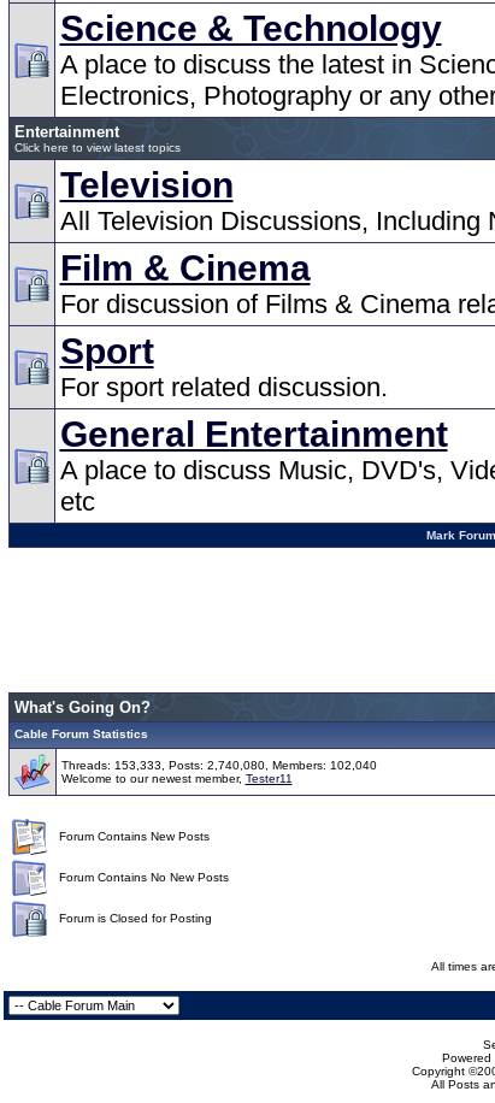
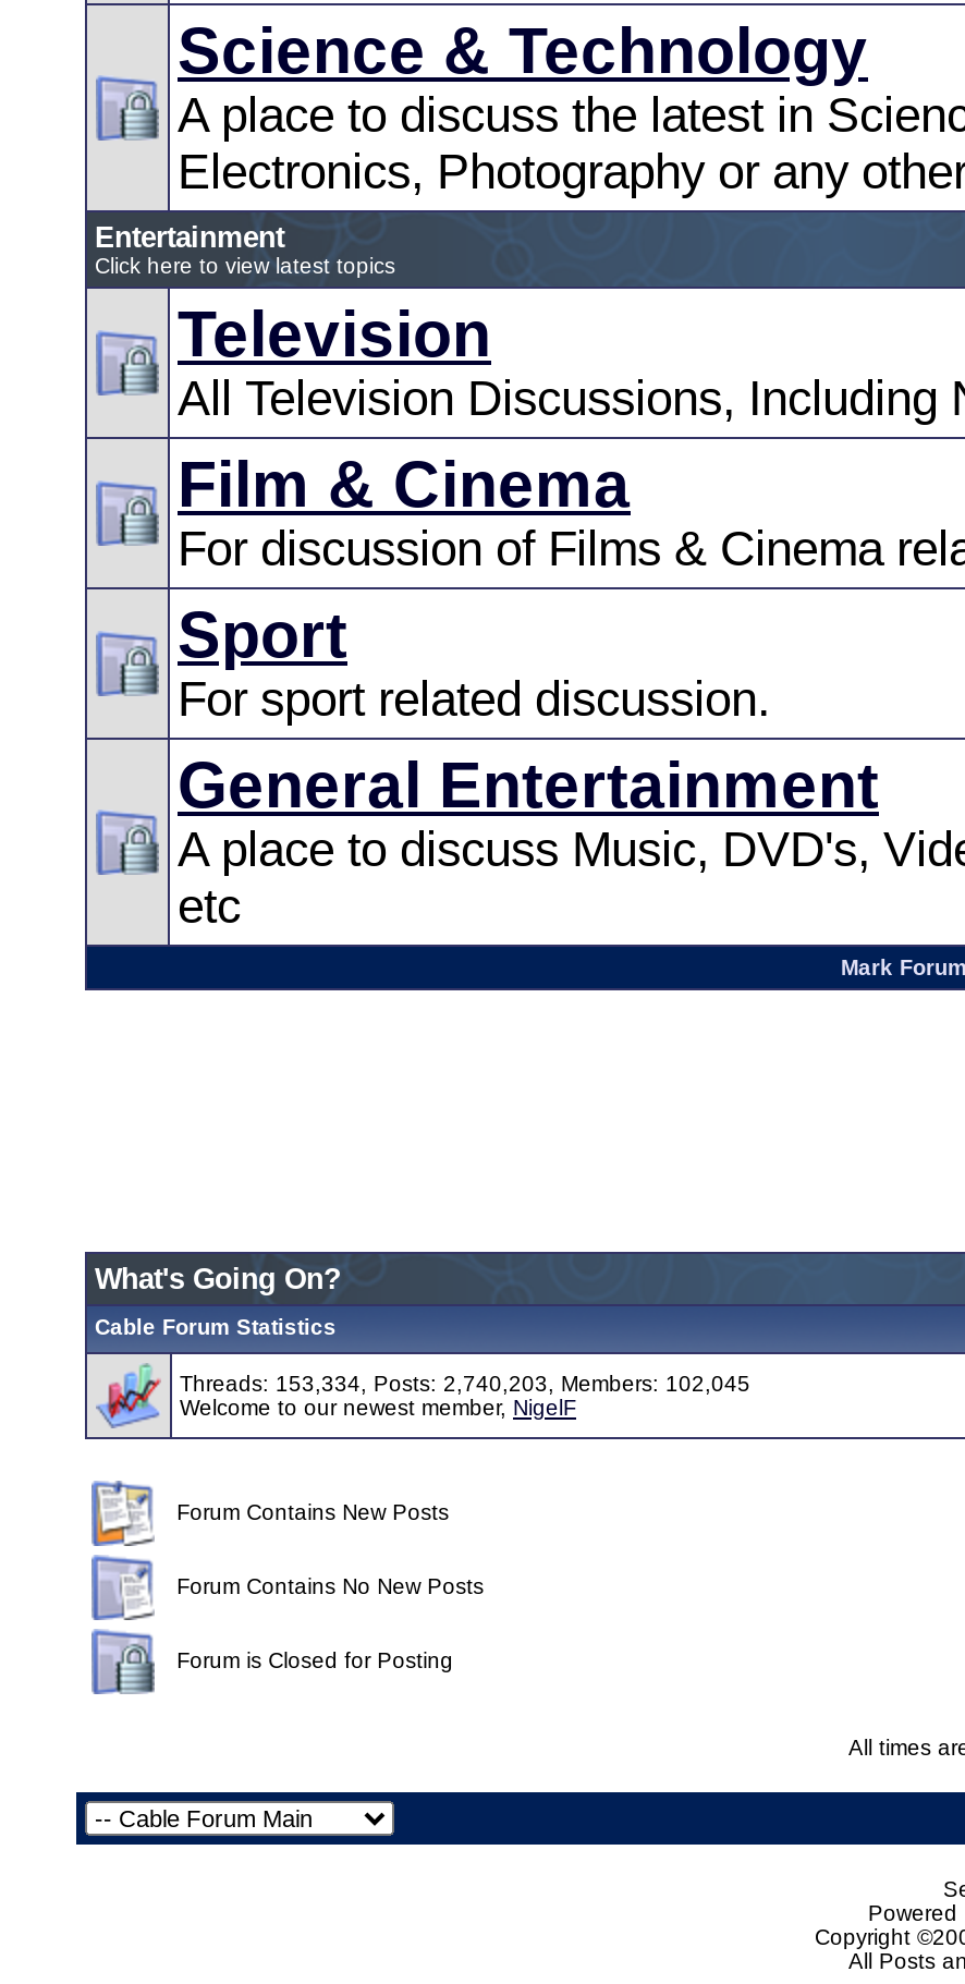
[61,758,376,771] Threads: 153,333, Posts: 2,740,080, Members: 102,040 -> [180,1371,750,1395] Threads: 153,334, Posts: 2,740,203, Members: 102,045
[61,771,292,785] Welcome to our newest member, Tester11 -> [180,1395,576,1419] Welcome to our newest member, NigelF

